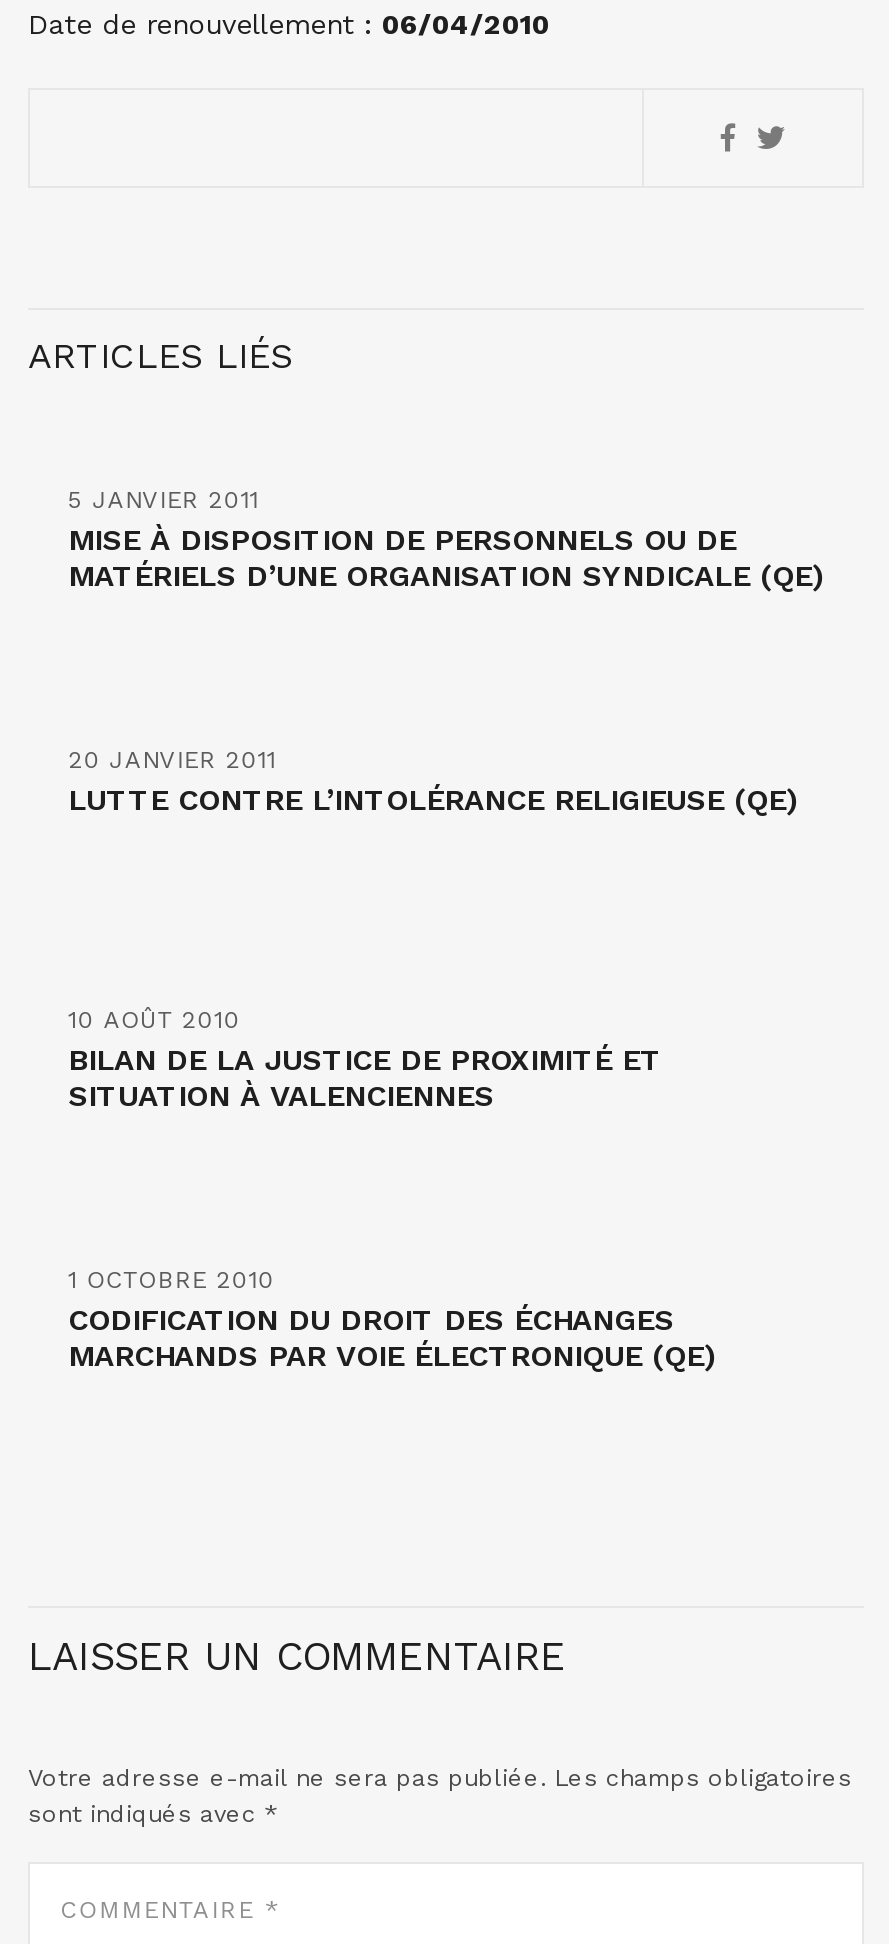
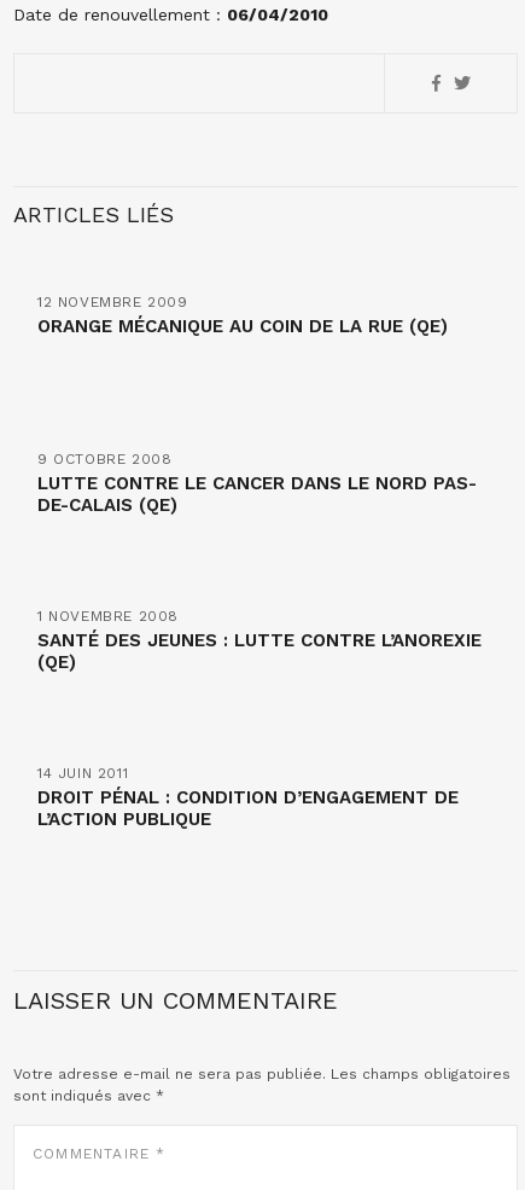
[68,486,824,594] 5 JANVIER 2011 | MISE À DISPOSITION DE PERSONNELS OU DE | MATÉRIELS D’UNE ORGANISATION SYNDICALE (QE) -> [37,294,448,337] 12 NOVEMBRE 2009 | ORANGE MÉCANIQUE AU COIN DE LA RUE (QE)
[68,746,798,818] 20 JANVIER 2011 | LUTTE CONTRE L’INTOLÉRANCE RELIGIEUSE (QE) -> [37,451,477,516] 9 OCTOBRE 2008 | LUTTE CONTRE LE CANCER DANS LE NORD PAS- | DE-CALAIS (QE)
[68,1006,662,1114] 10 AOÛT 2010 | BILAN DE LA JUSTICE DE PROXIMITÉ ET | SITUATION À VALENCIENNES -> [37,608,482,673] 1 NOVEMBRE 2008 | SANTÉ DES JEUNES : LUTTE CONTRE L’ANOREXIE | (QE)
[68,1266,716,1374] 1 OCTOBRE 2010 | CODIFICATION DU DROIT DES ÉCHANGES | MARCHANDS PAR VOIE ÉLECTRONIQUE (QE) -> [37,765,459,830] 14 JUIN 2011 | DROIT PÉNAL : CONDITION D’ENGAGEMENT DE | L’ACTION PUBLIQUE

